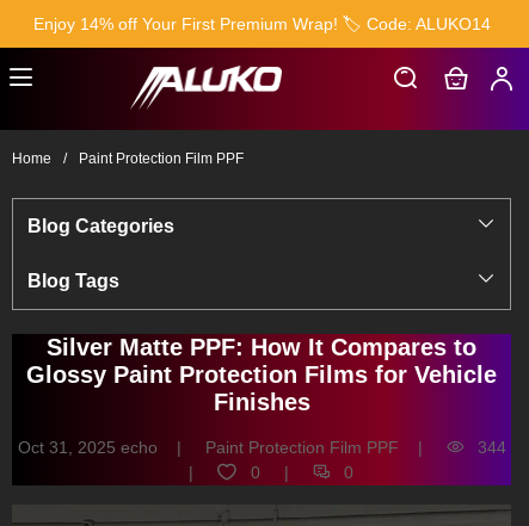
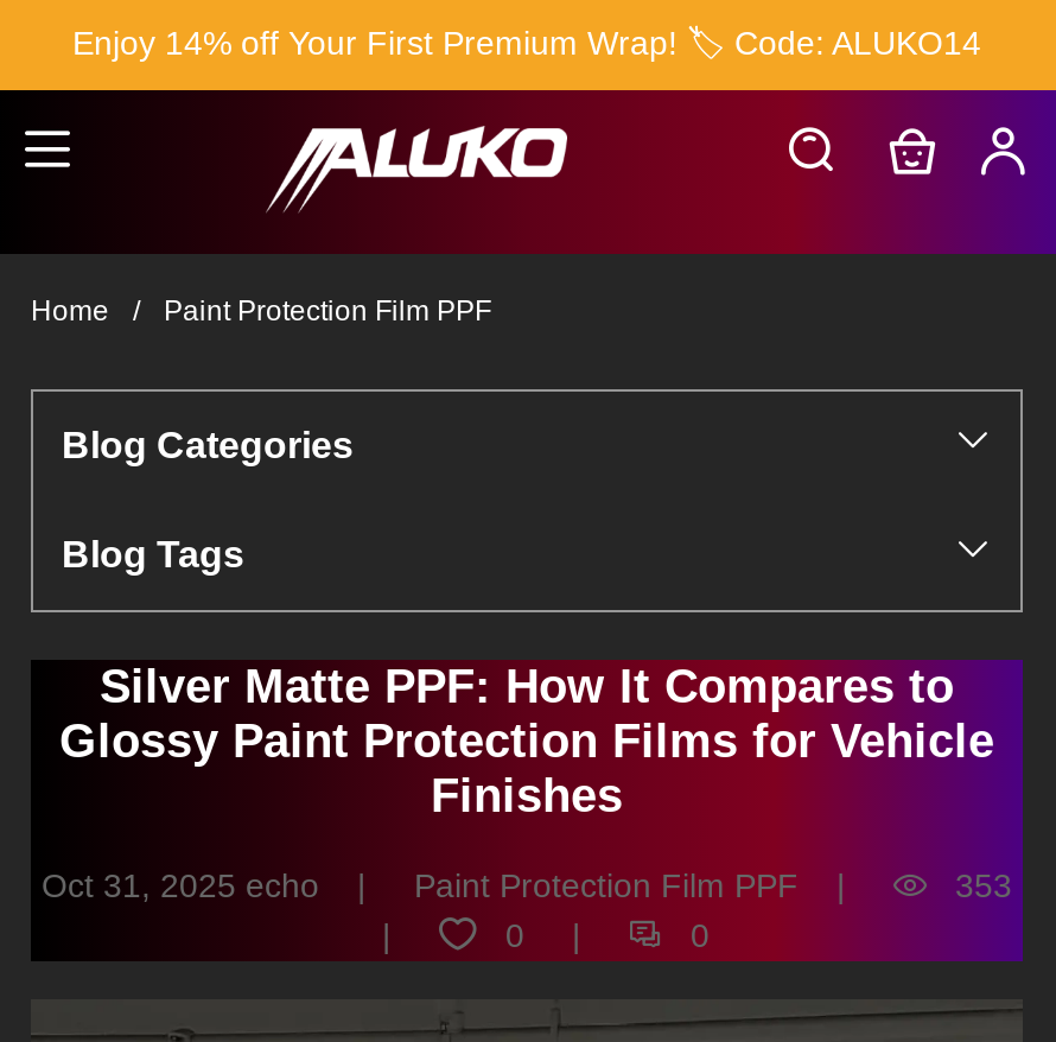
[477,438,506,457] 344 -> [955,866,1012,904] 353

